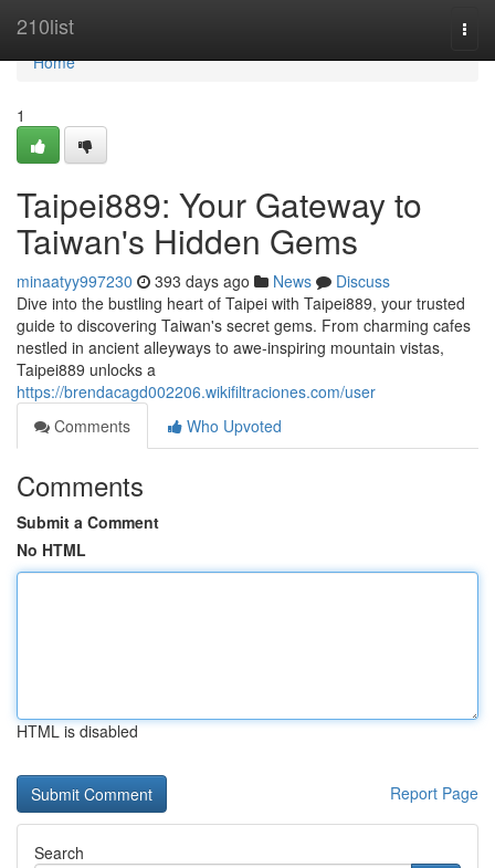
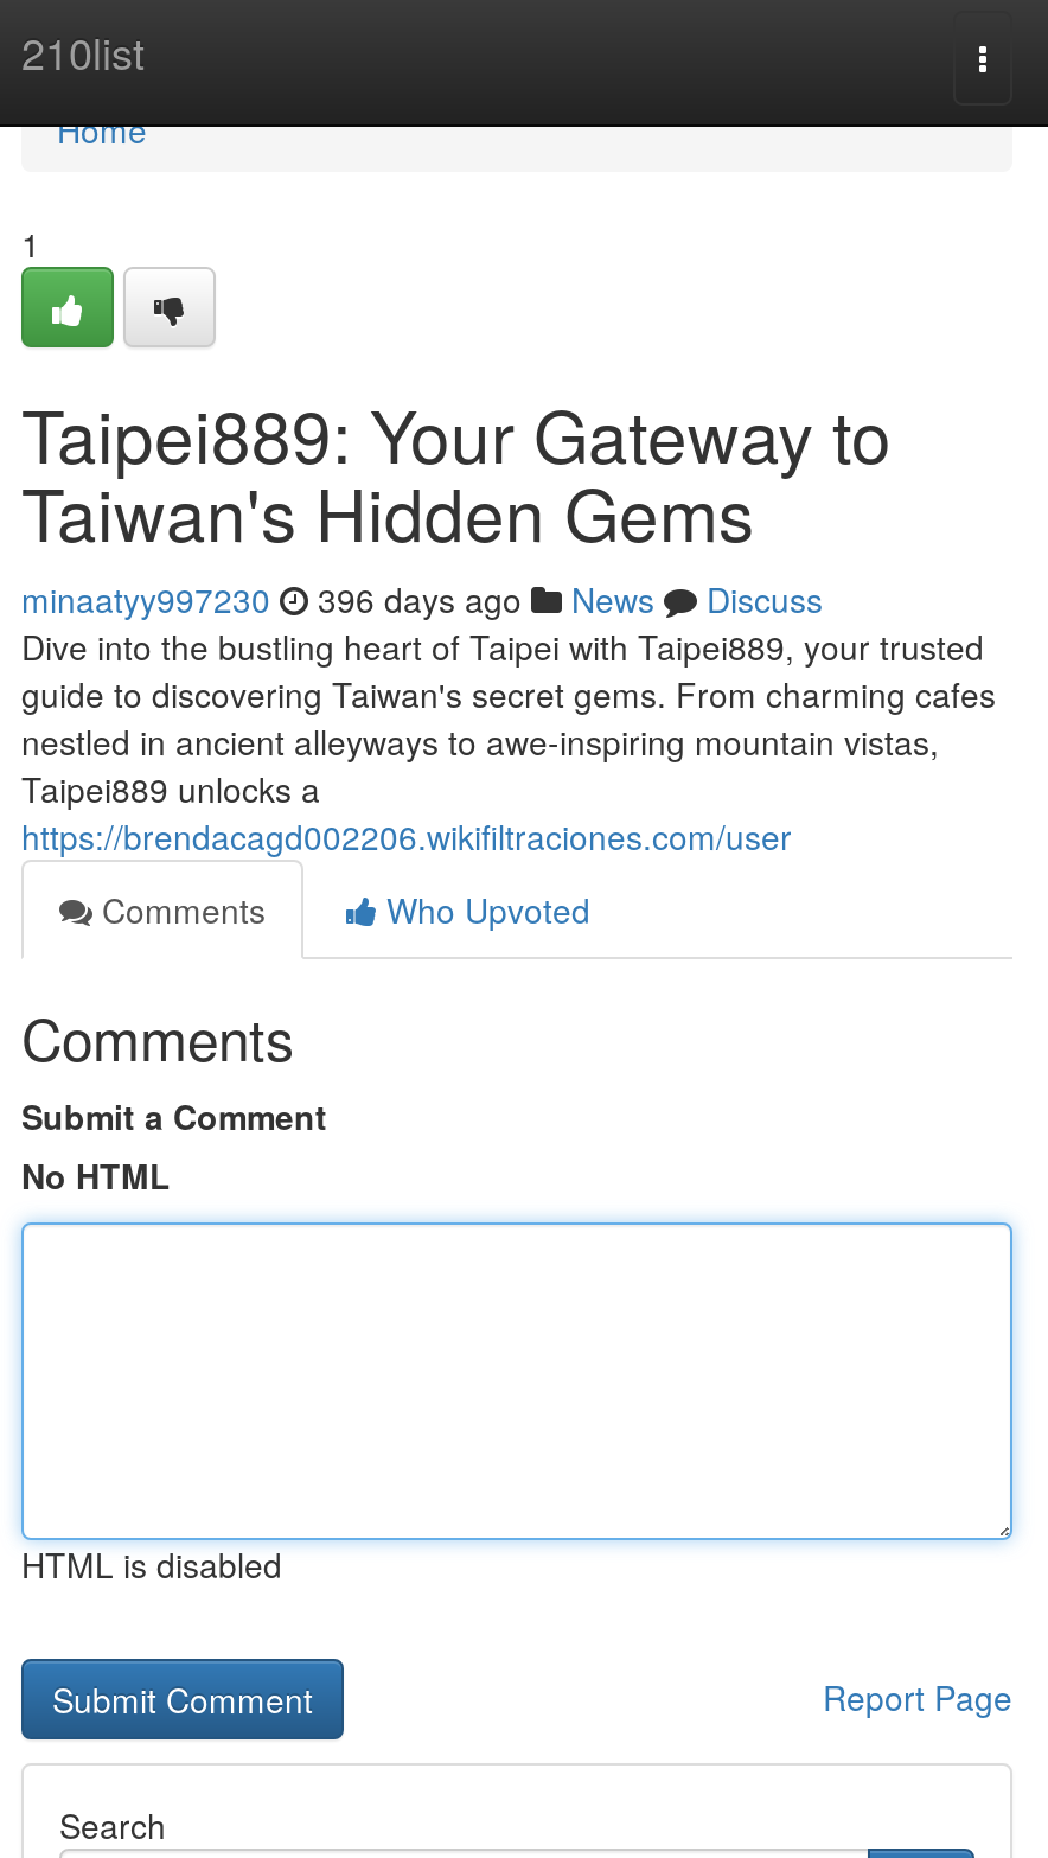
[17,270,390,292] minaatyy997230 393 days ago News Discuss -> [21,575,823,622] minaatyy997230 396 days ago News Discuss

